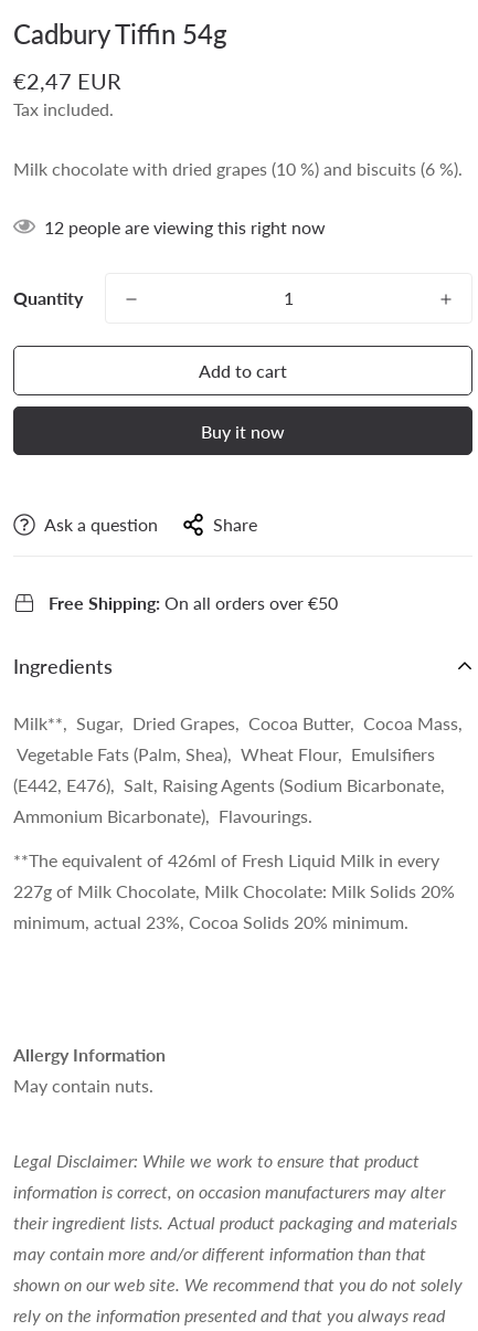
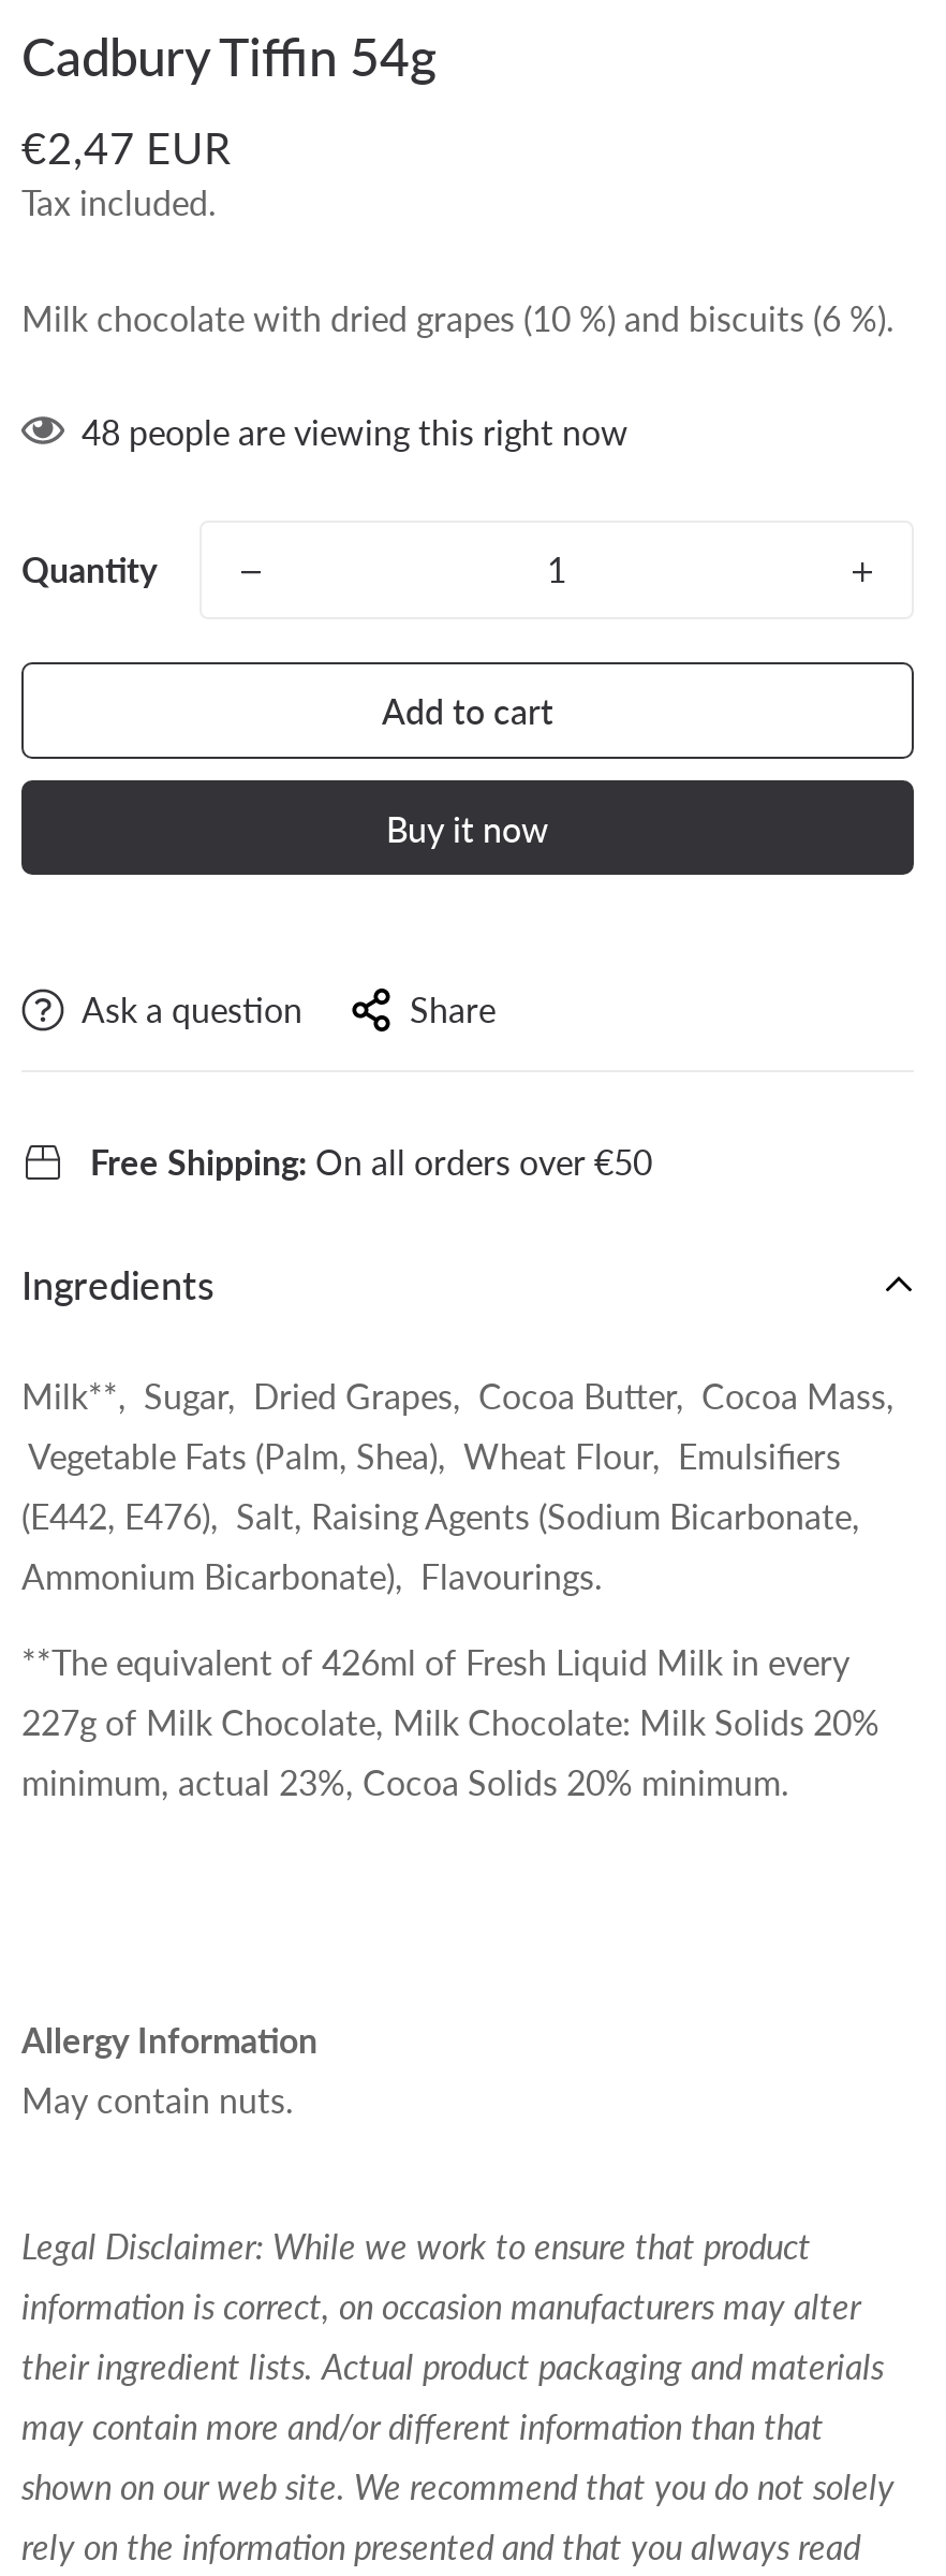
[44,216,326,237] 12 people are viewing this right now -> [82,411,629,452] 48 people are viewing this right now

